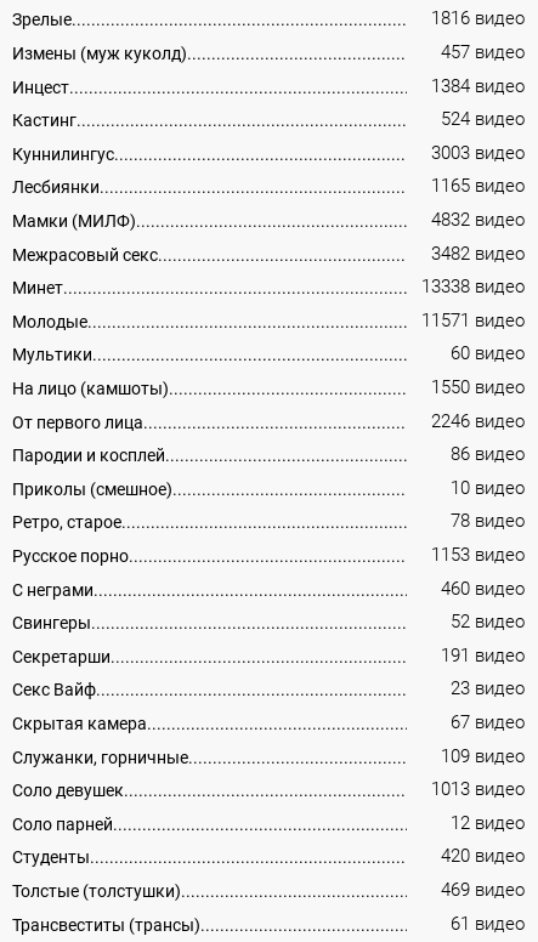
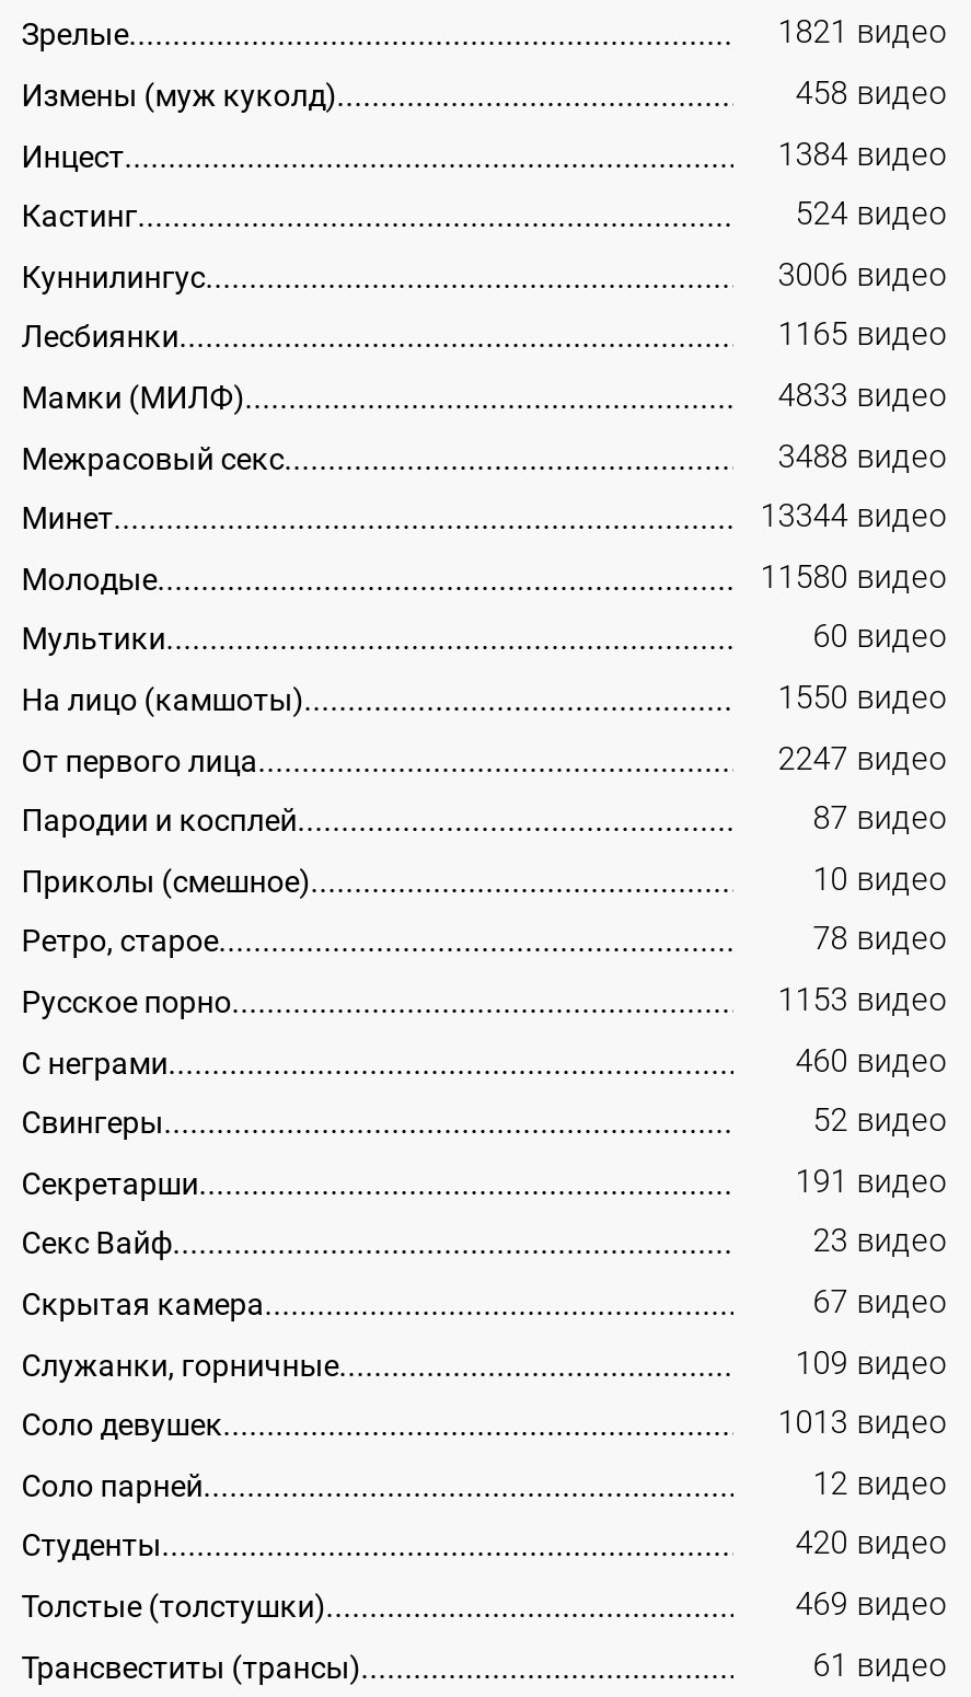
[431,9,525,30] 1816 видео -> [778,15,946,53] 1821 видео
[441,43,525,63] 457 видео -> [795,76,946,113] 458 видео
[431,143,525,164] 3003 видео -> [778,257,946,294] 3006 видео
[431,210,525,231] 4832 видео -> [778,378,946,415] 4833 видео
[431,244,525,264] 3482 видео -> [778,438,946,475] 3488 видео
[422,277,525,298] 13338 видео -> [760,499,946,536] 13344 видео
[422,311,525,331] 11571 видео -> [760,559,946,596] 11580 видео
[431,411,525,432] 2246 видео -> [778,740,946,778] 2247 видео
[451,445,525,465] 86 видео -> [813,801,946,838] 87 видео

